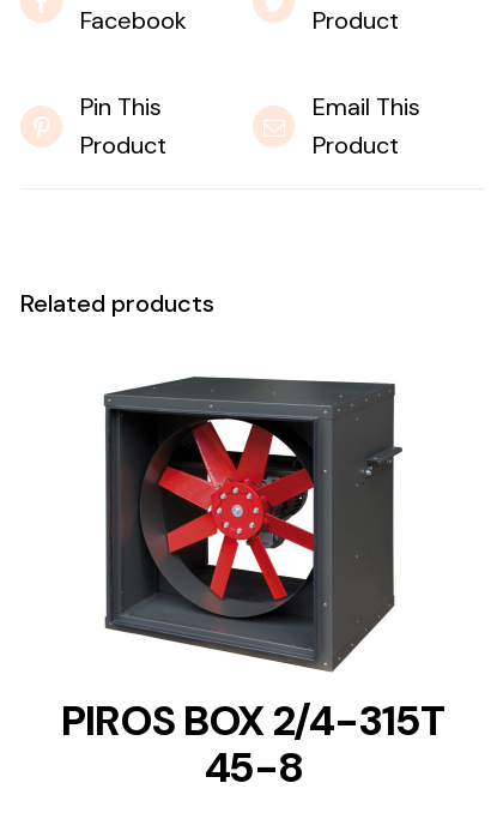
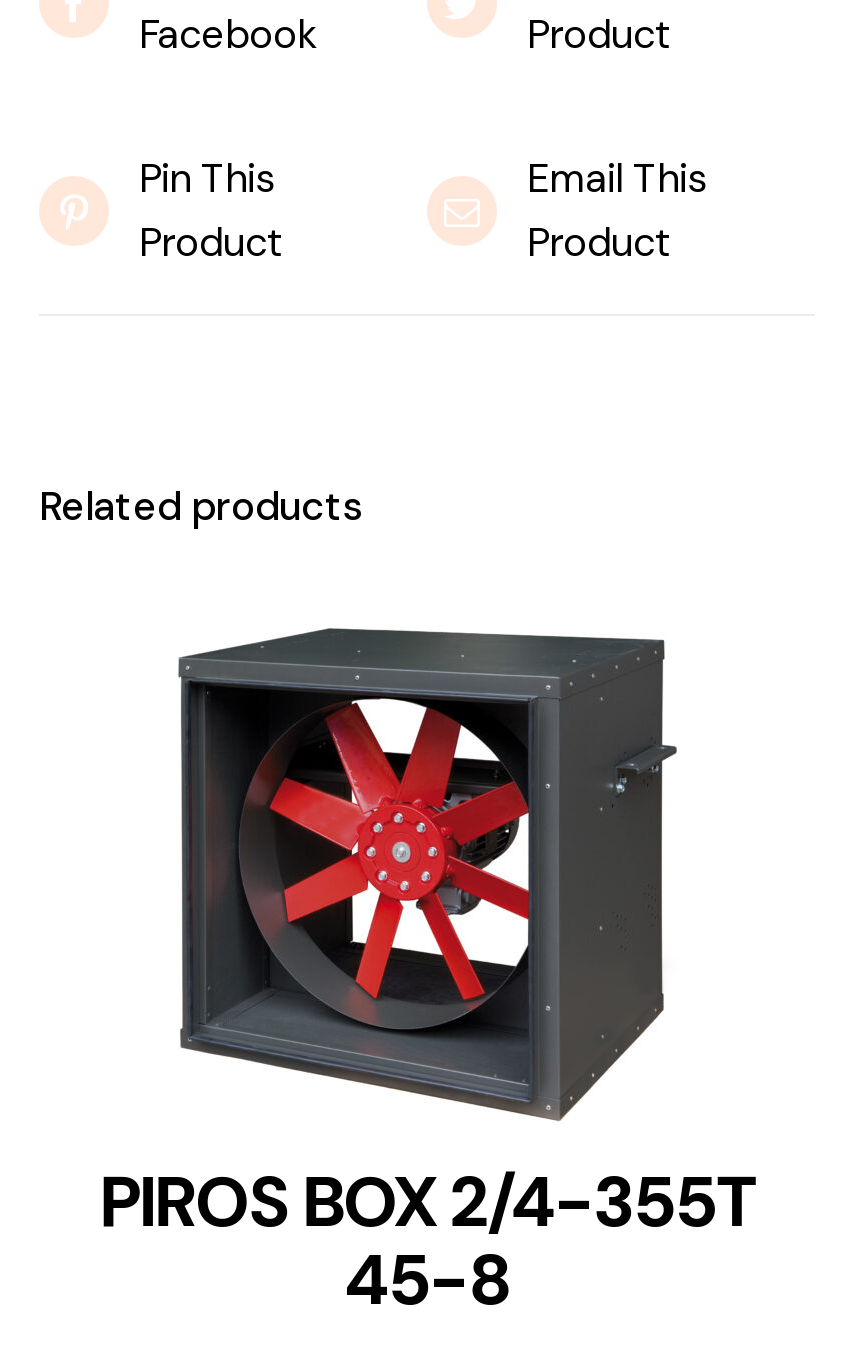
[61,694,444,749] PIROS BOX 2/4-315T -> [99,1157,755,1249] PIROS BOX 2/4-355T

